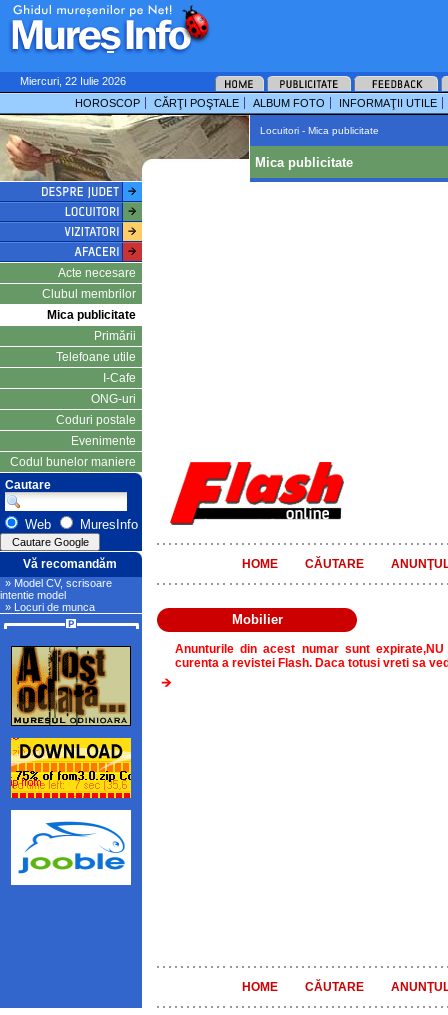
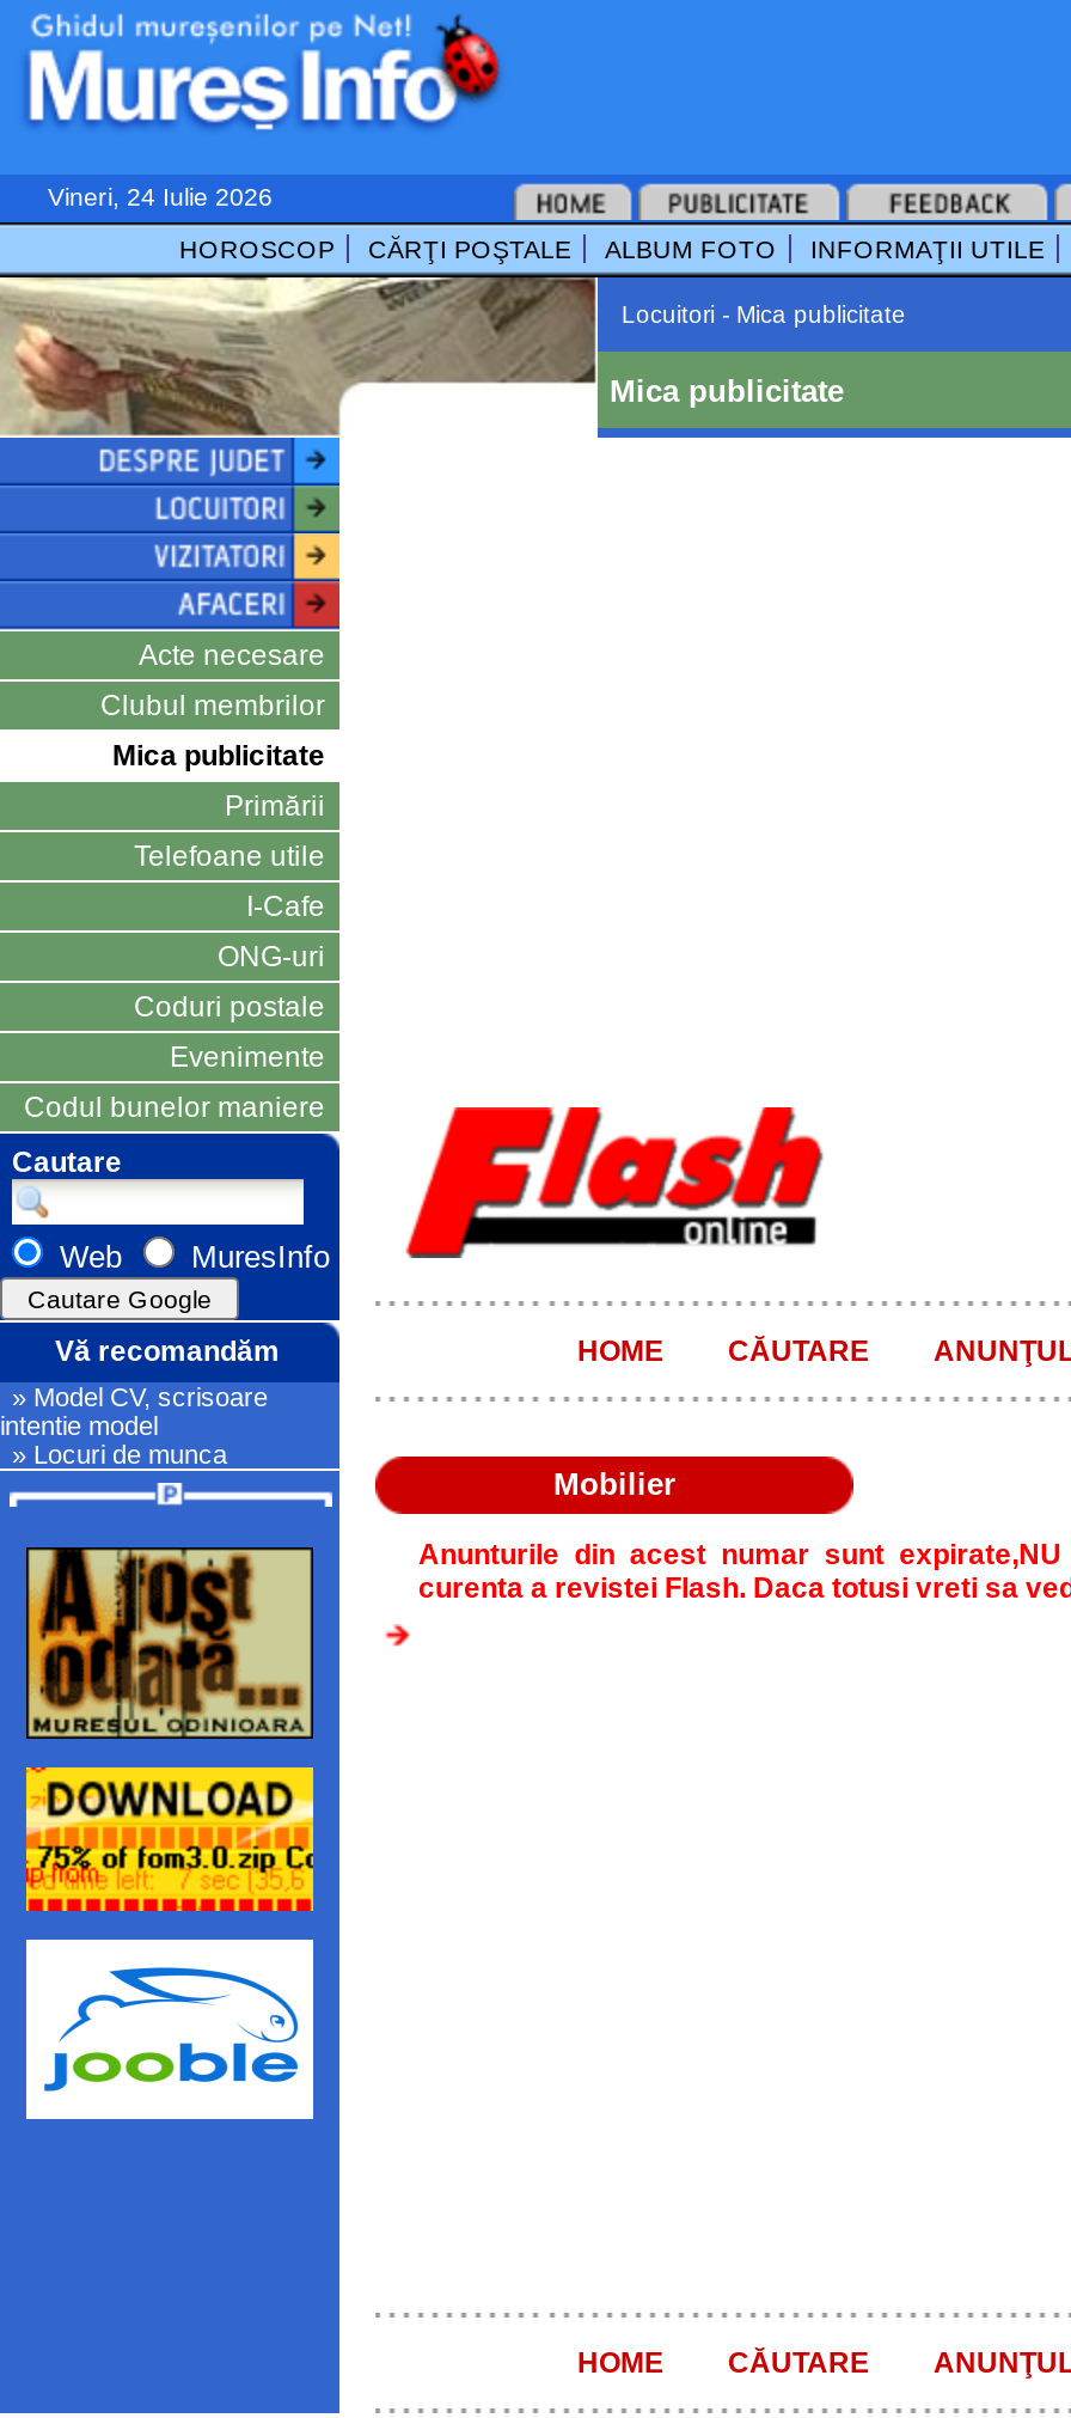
[20,75,126,87] Miercuri, 22 Iulie 2026 -> [48,182,273,210] Vineri, 24 Iulie 2026

